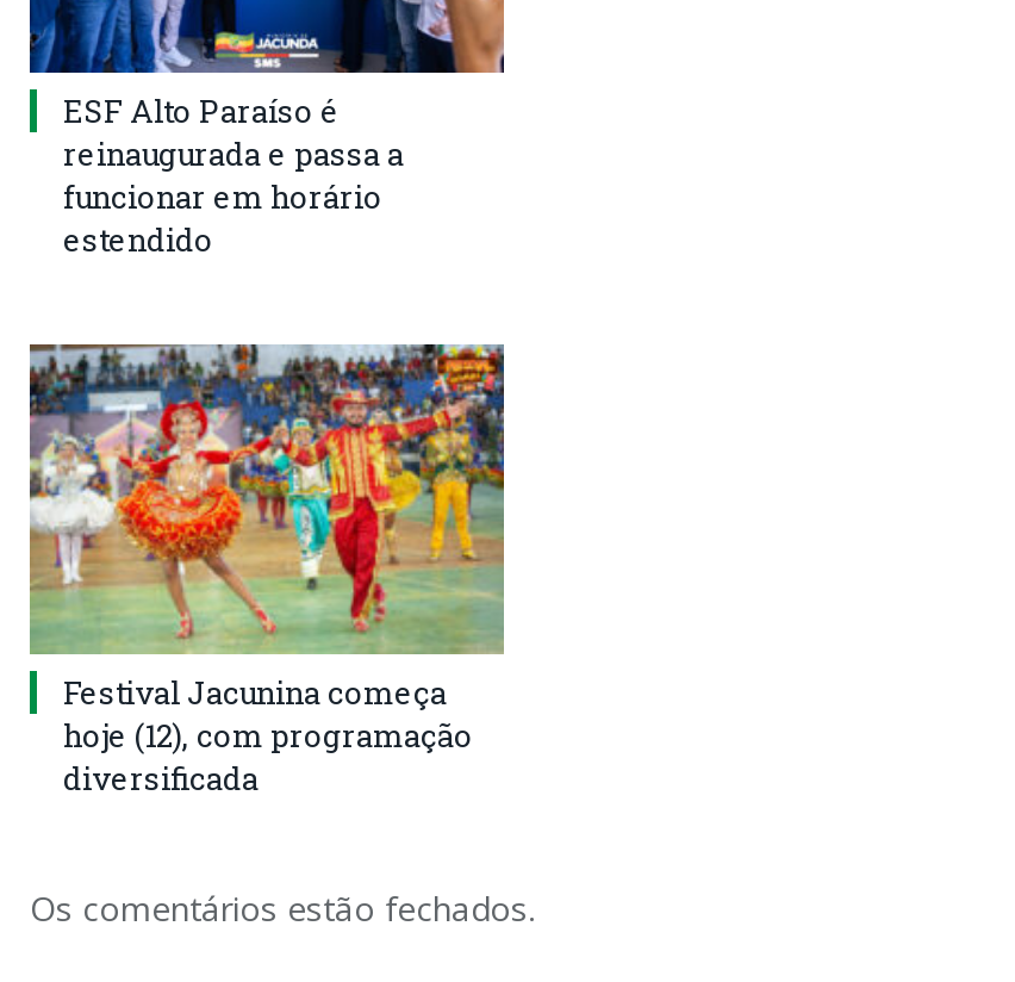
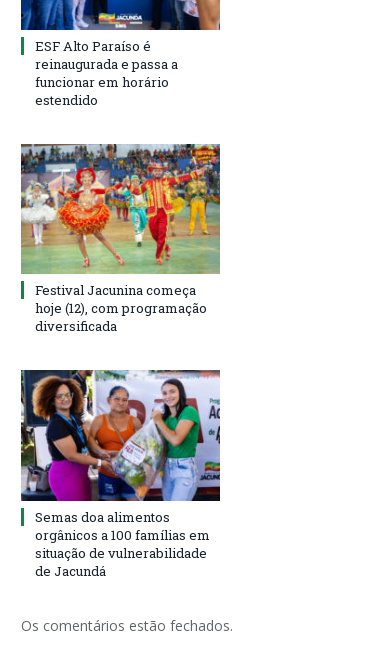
none -> [20,369,221,579] [image] | Semas doa alimentos | orgânicos a 100 famílias em | situação de vulnerabilidade | de Jacundá

